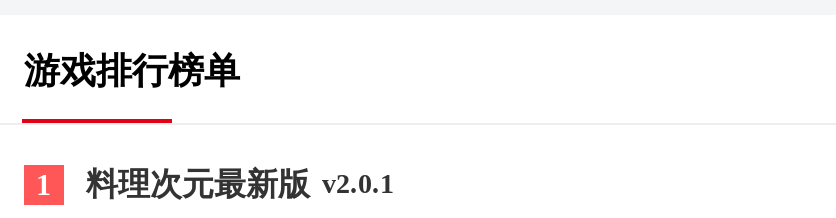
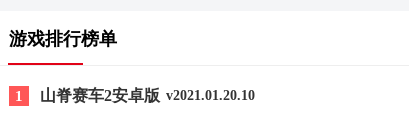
[86,167,394,201] 料理次元最新版 v2.0.1 -> [40,87,255,104] 山脊赛车2安卓版 v2021.01.20.10

